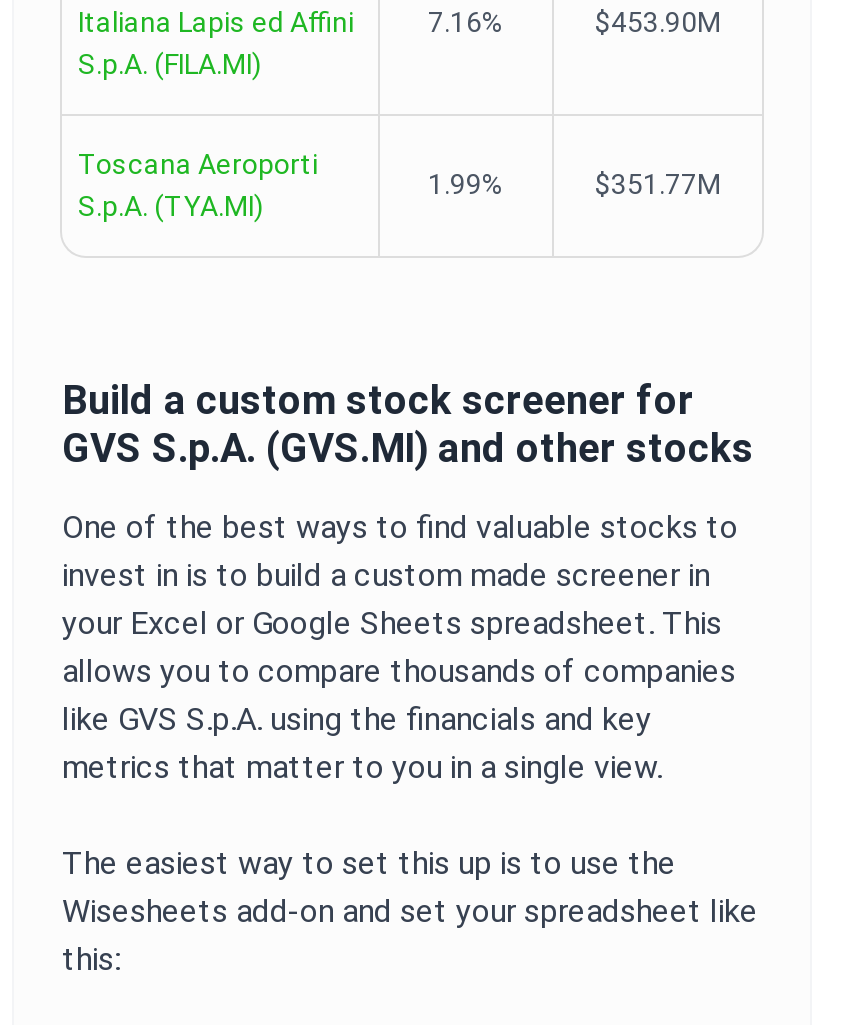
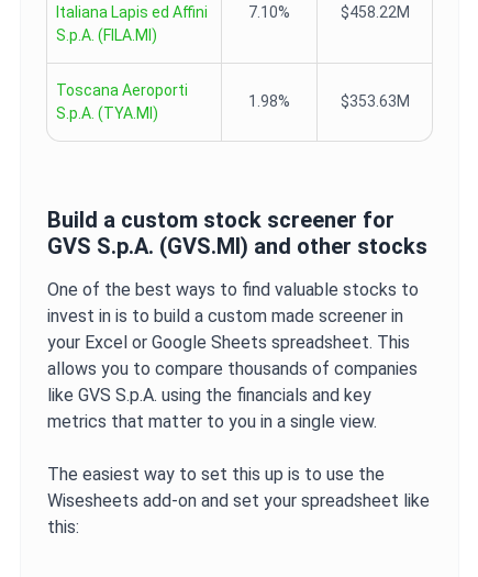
[428,6,721,38] 7.16% | $453.90M -> [248,3,409,21] 7.10% | $458.22M
[428,168,721,200] 1.99% | $351.77M -> [248,92,409,110] 1.98% | $353.63M

